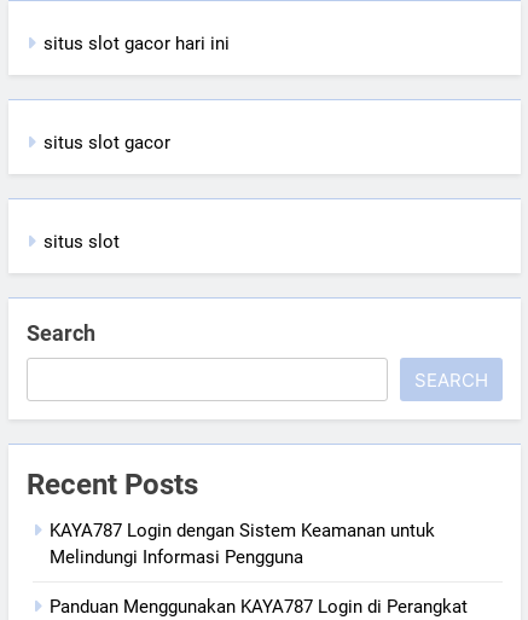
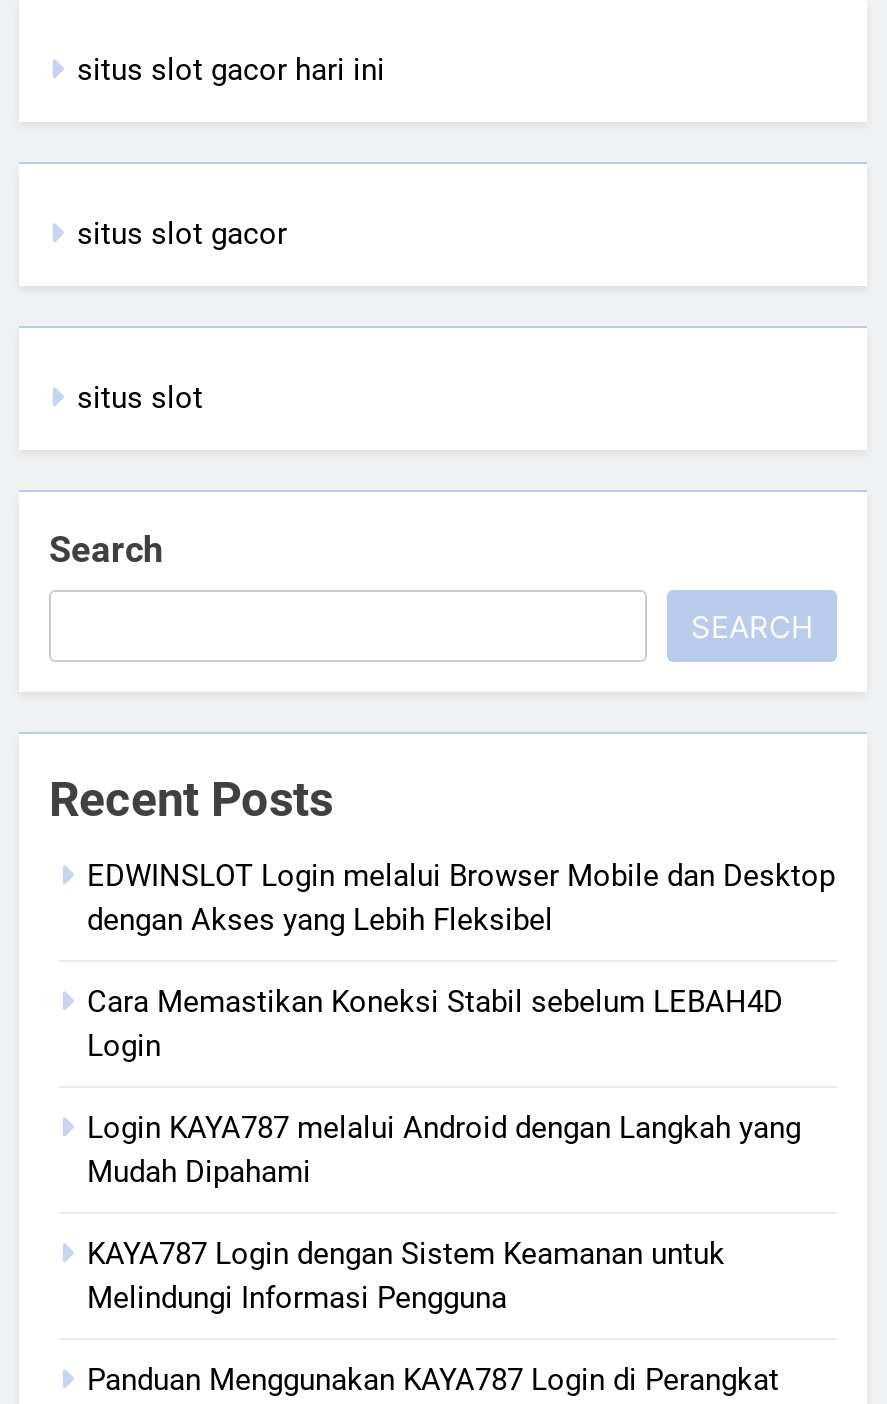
none -> [87,859,835,1191] EDWINSLOT Login melalui Browser Mobile dan Desktop | dengan Akses yang Lebih Fleksibel | Cara Memastikan Koneksi Stabil sebelum LEBAH4D | Login | Login KAYA787 melalui Android dengan Langkah yang | Mudah Dipahami

